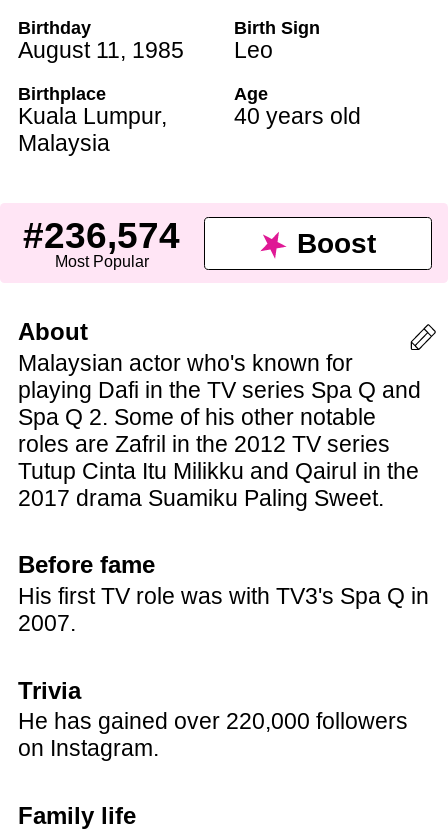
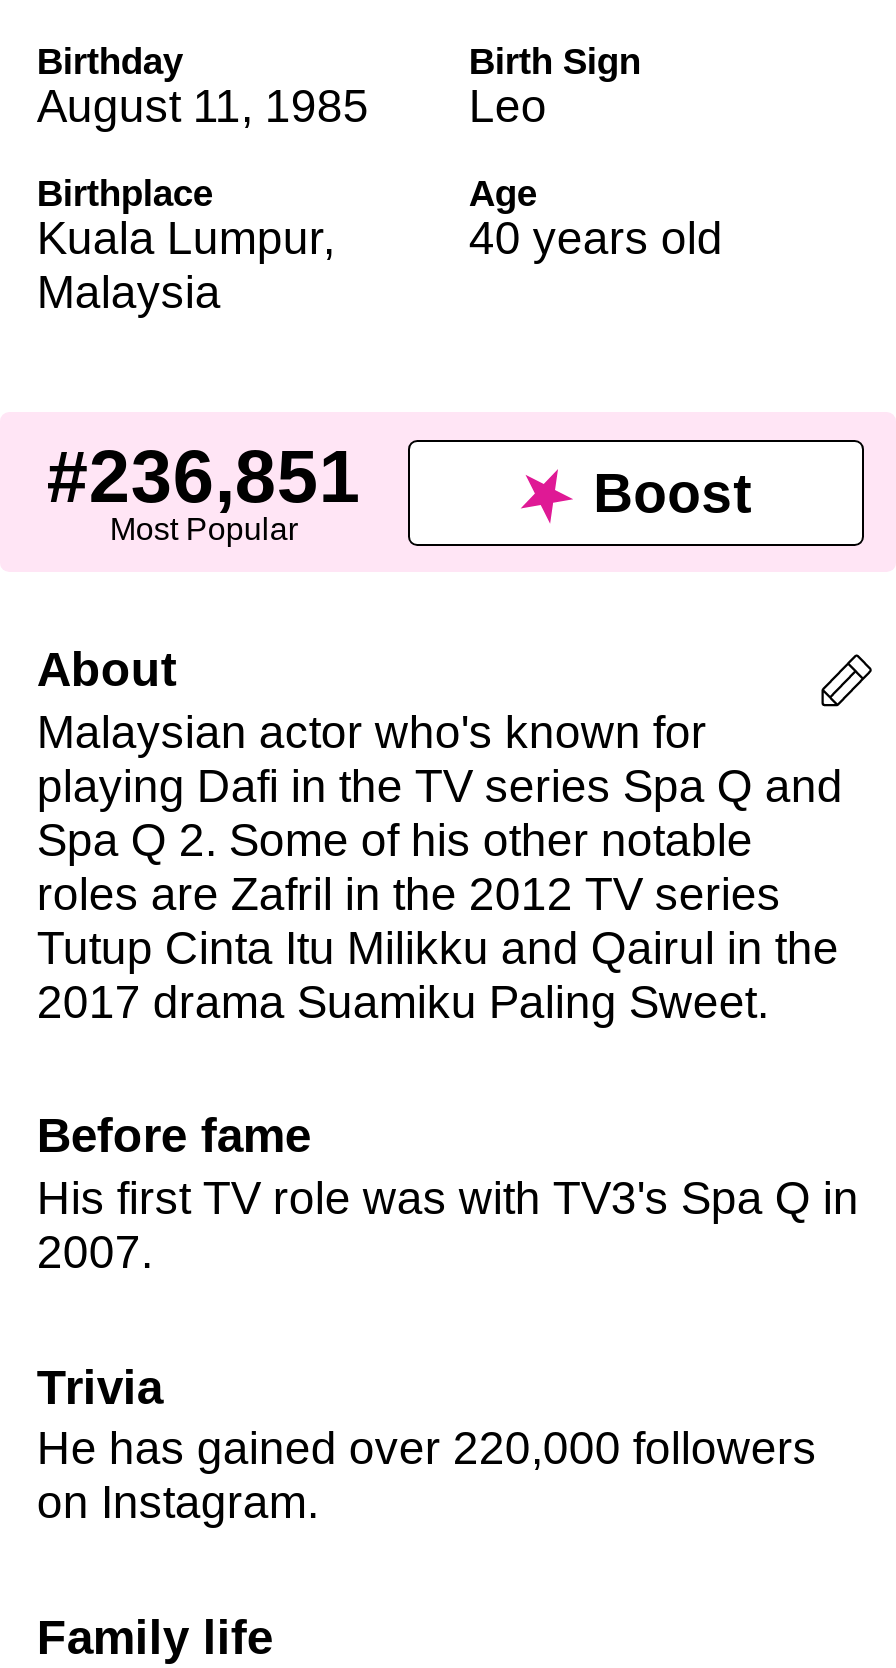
[23,214,180,255] #236,574 -> [47,435,361,517] #236,851

